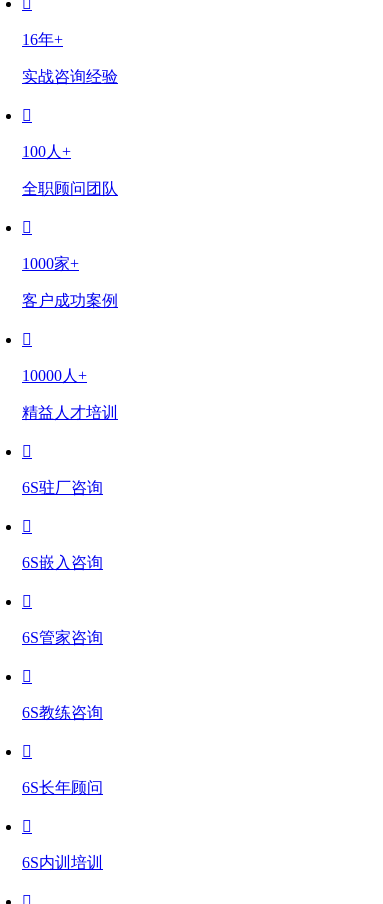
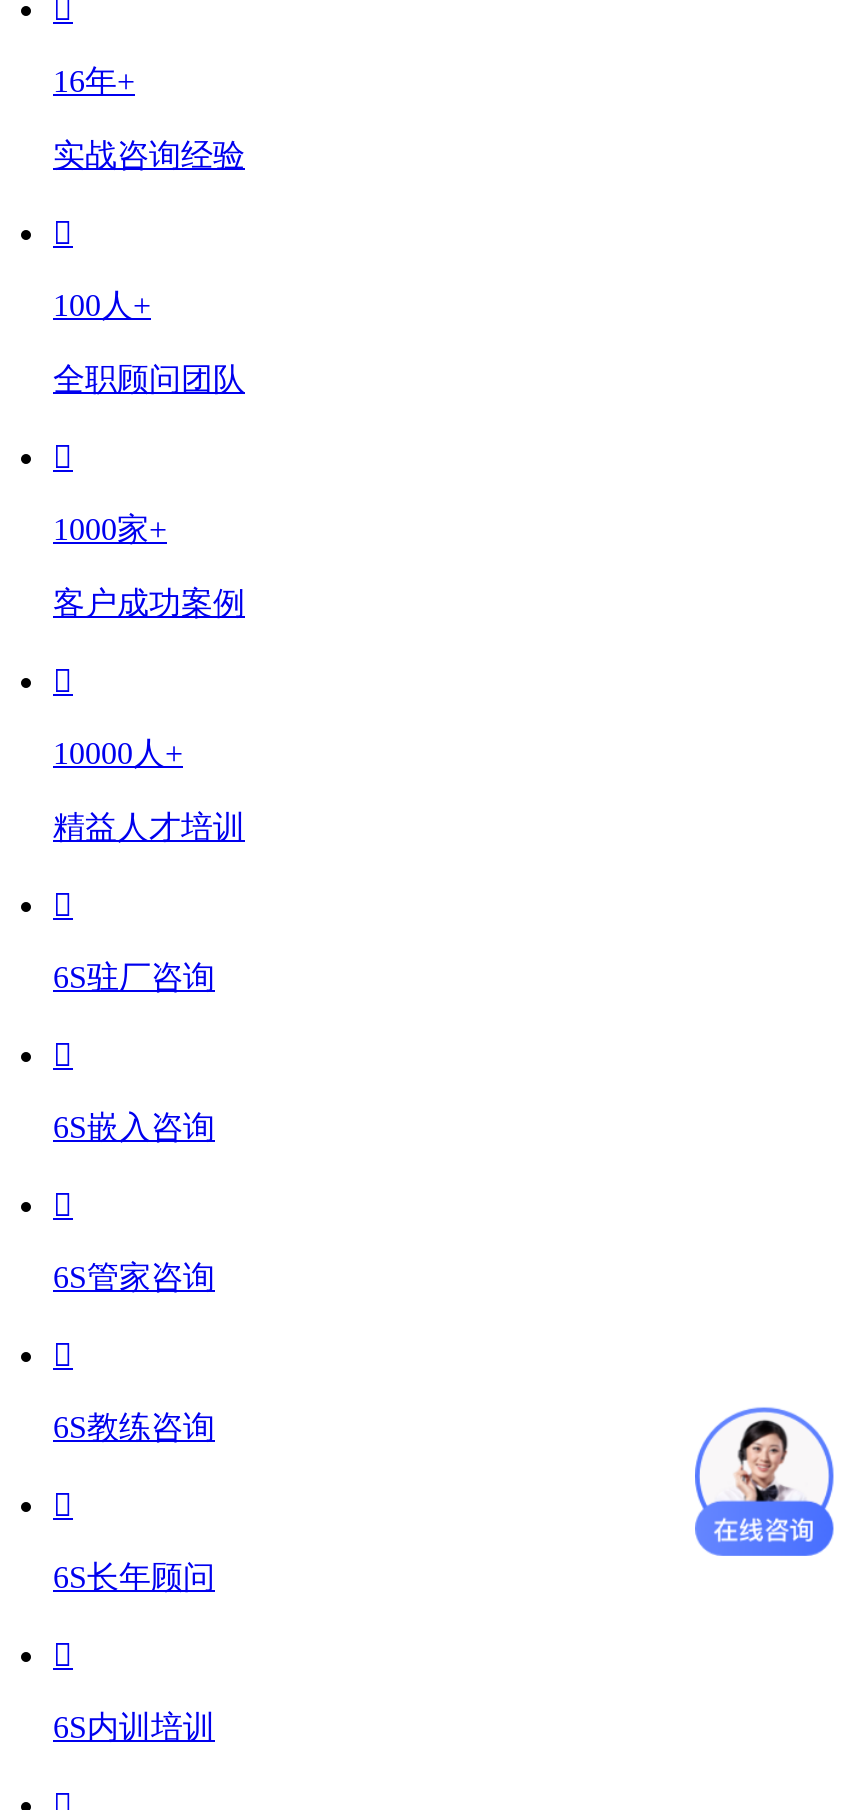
none -> [693,1404,837,1558] [image]

